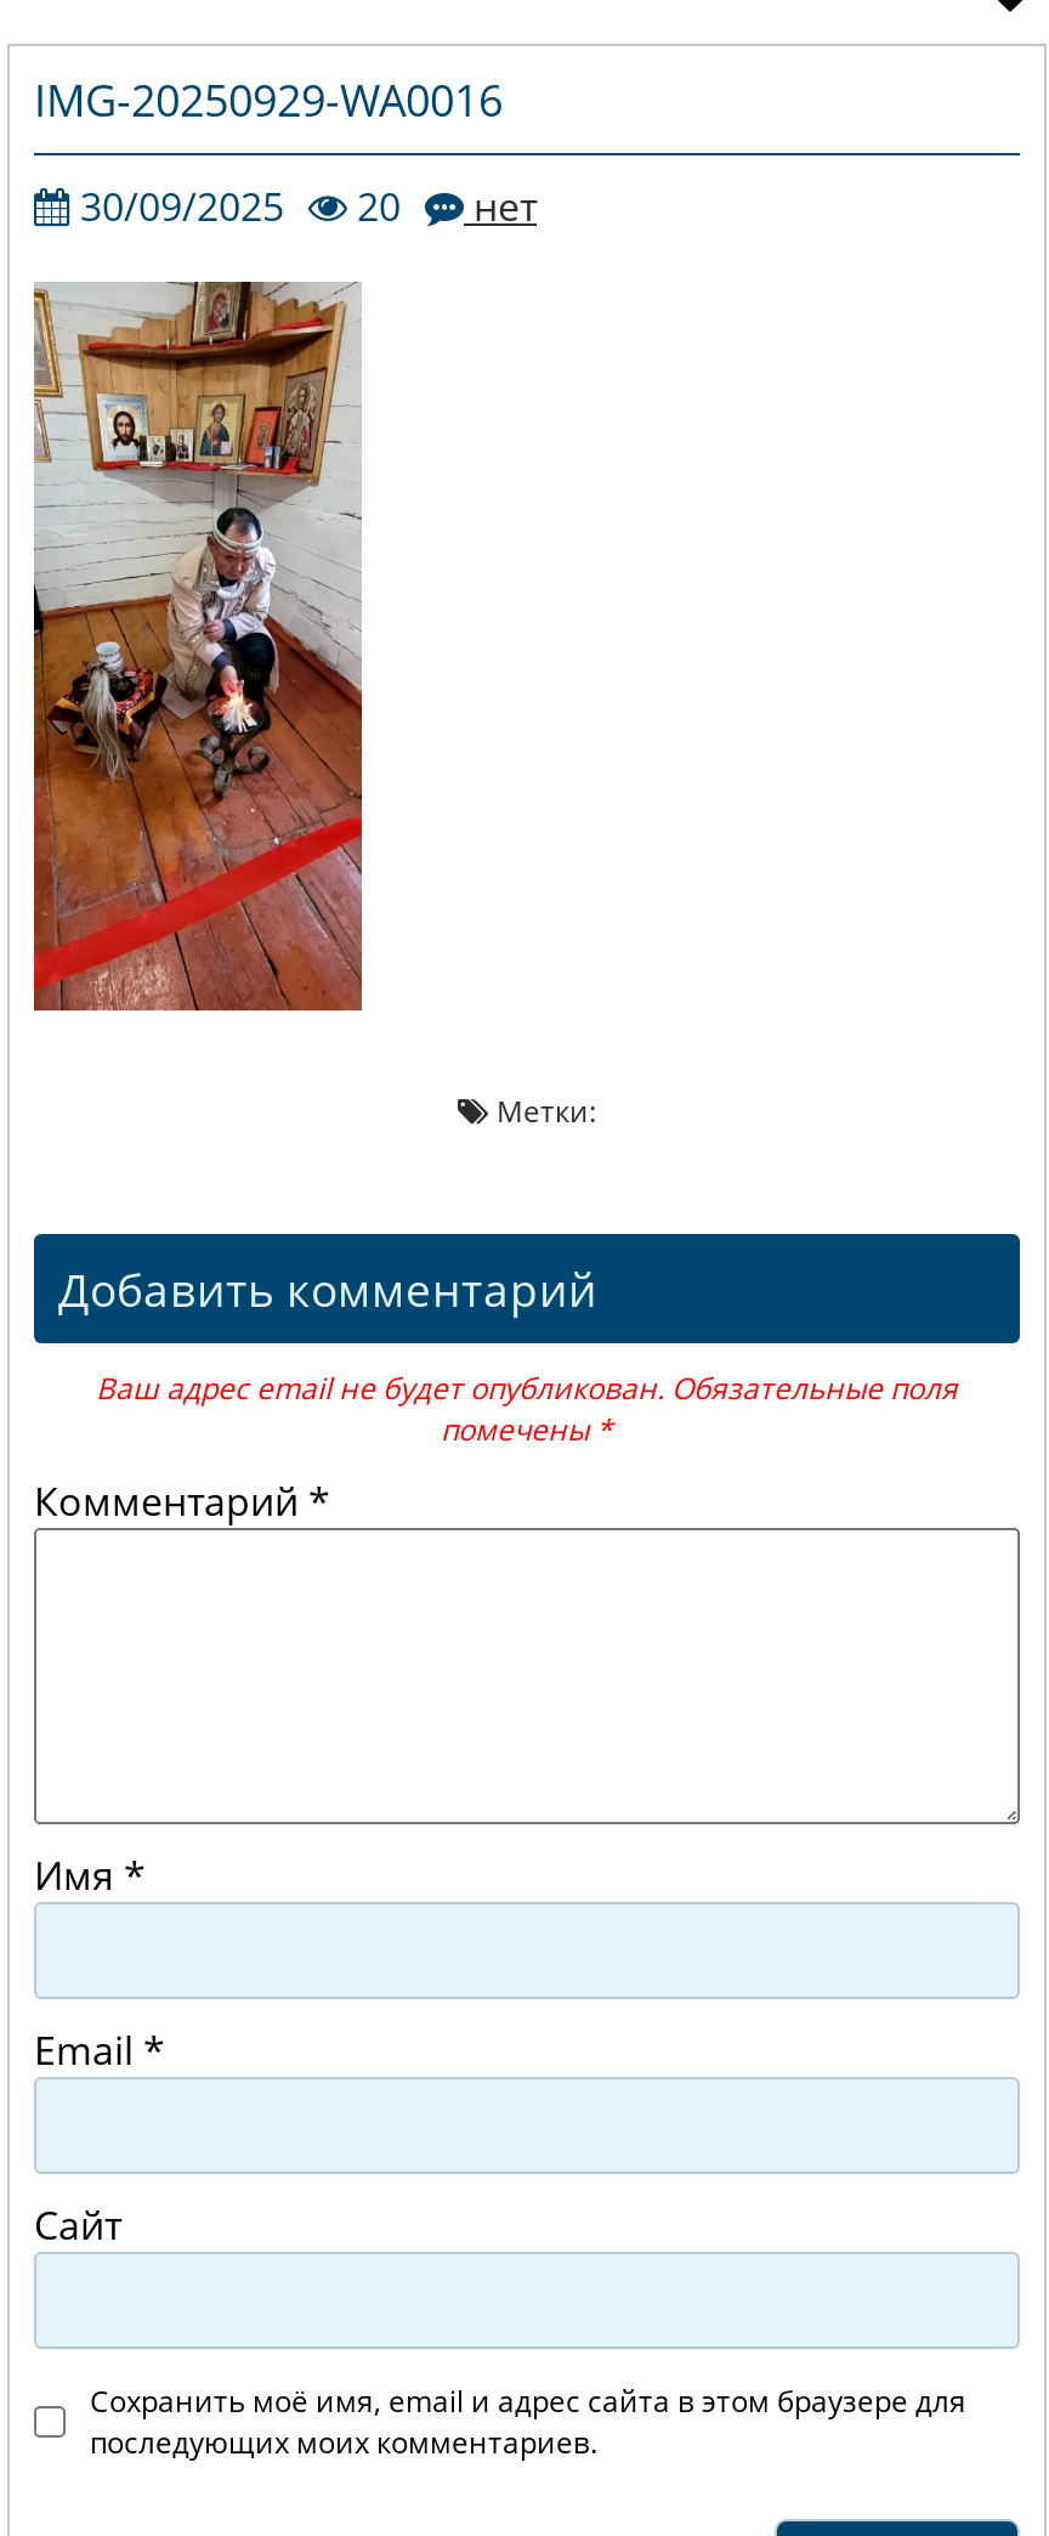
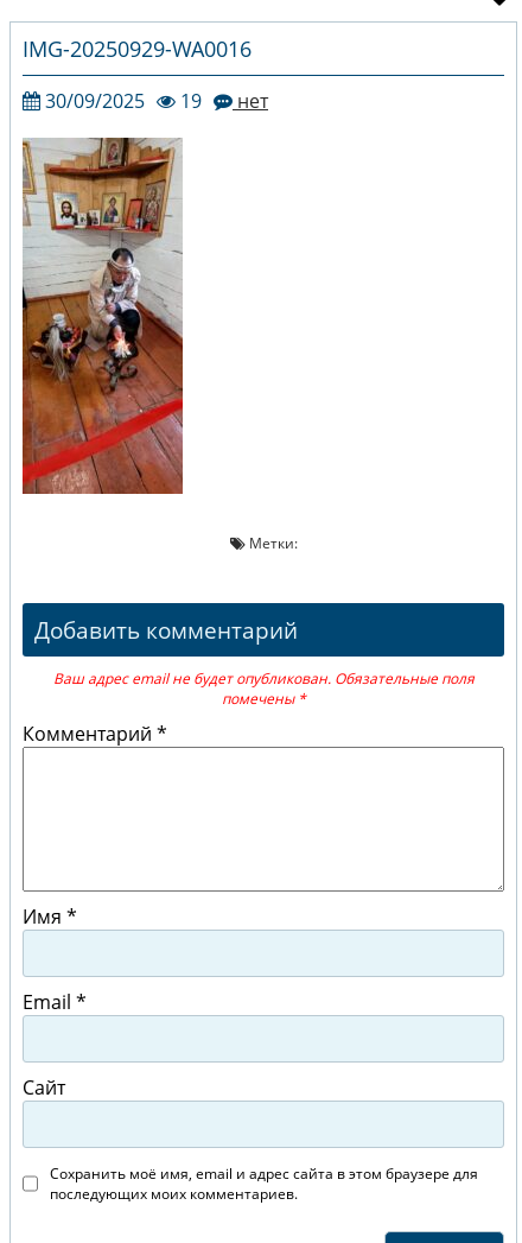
[70,180,537,233] 30/09/2025 20 нет -> [40,88,268,114] 30/09/2025 19 нет

